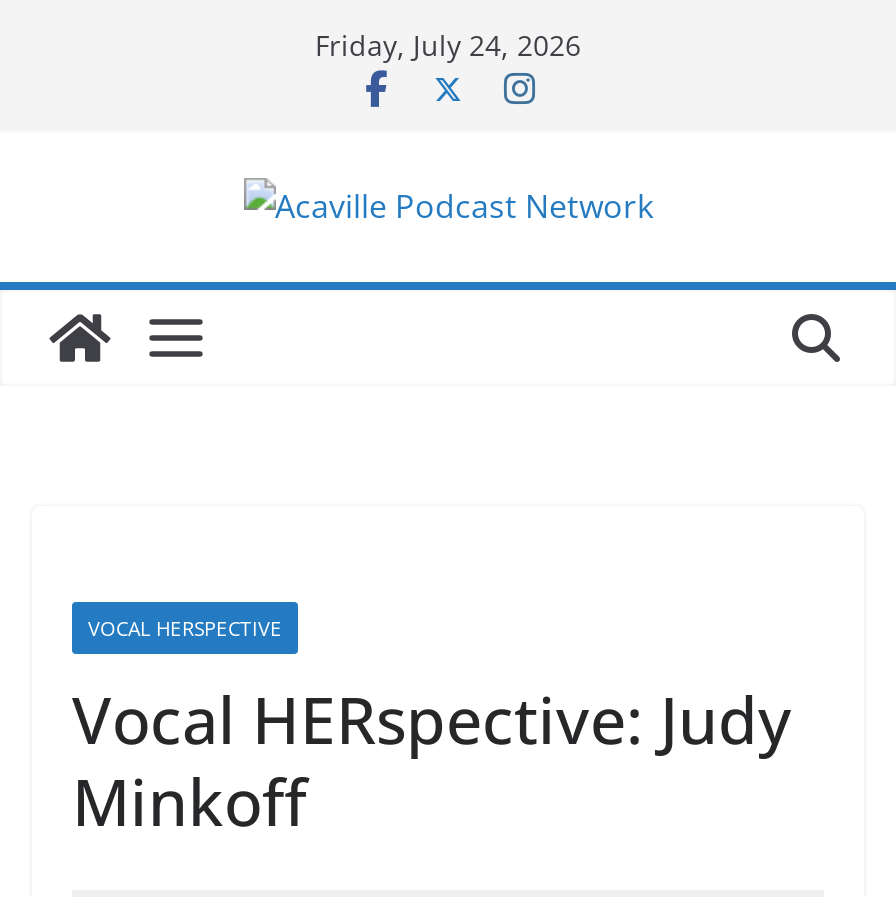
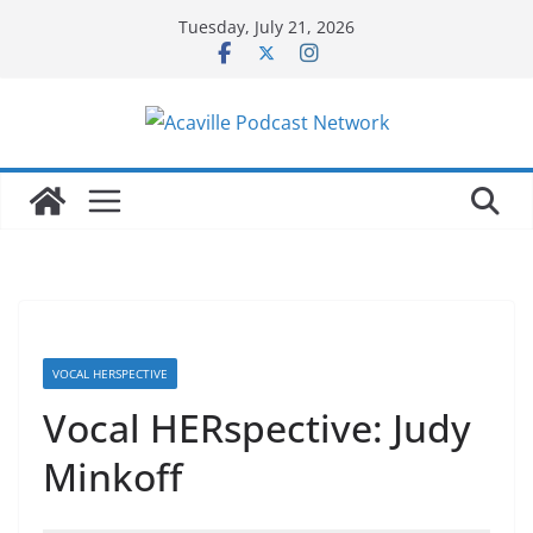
[315,26,581,64] Friday, July 24, 2026 -> [178,15,355,38] Tuesday, July 21, 2026

